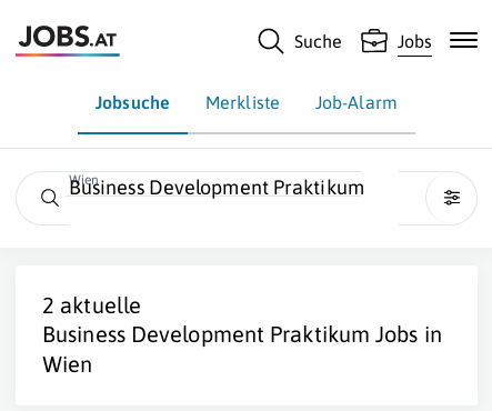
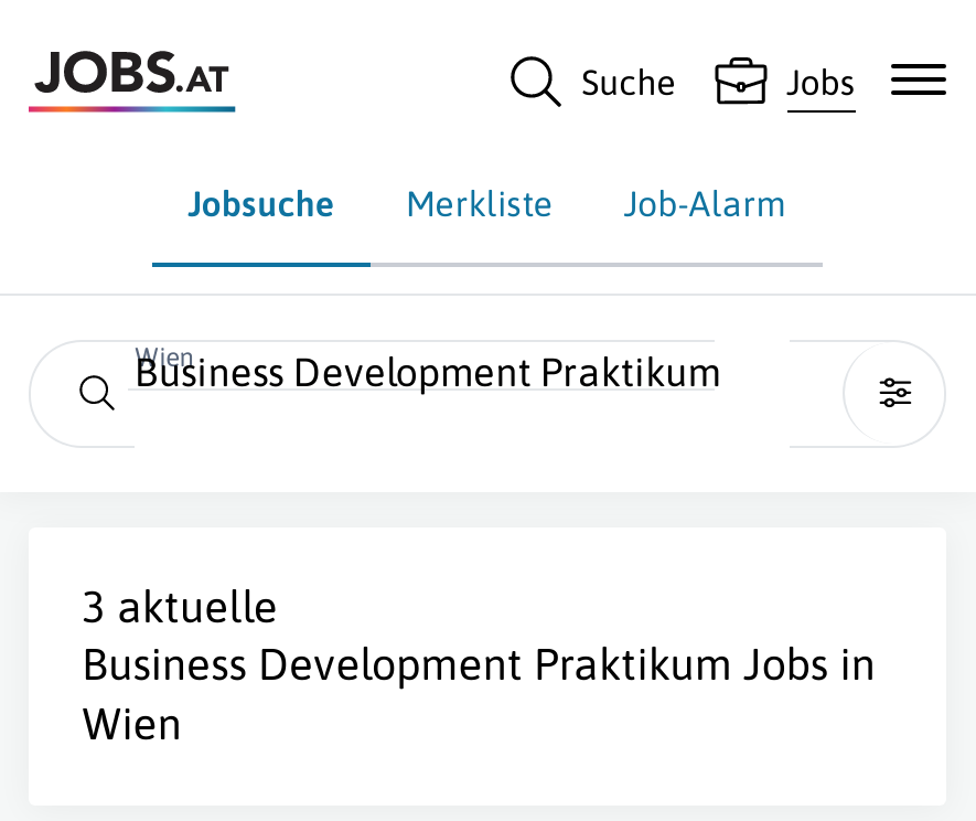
[42,292,141,318] 2 aktuelle -> [82,580,278,631] 3 aktuelle

